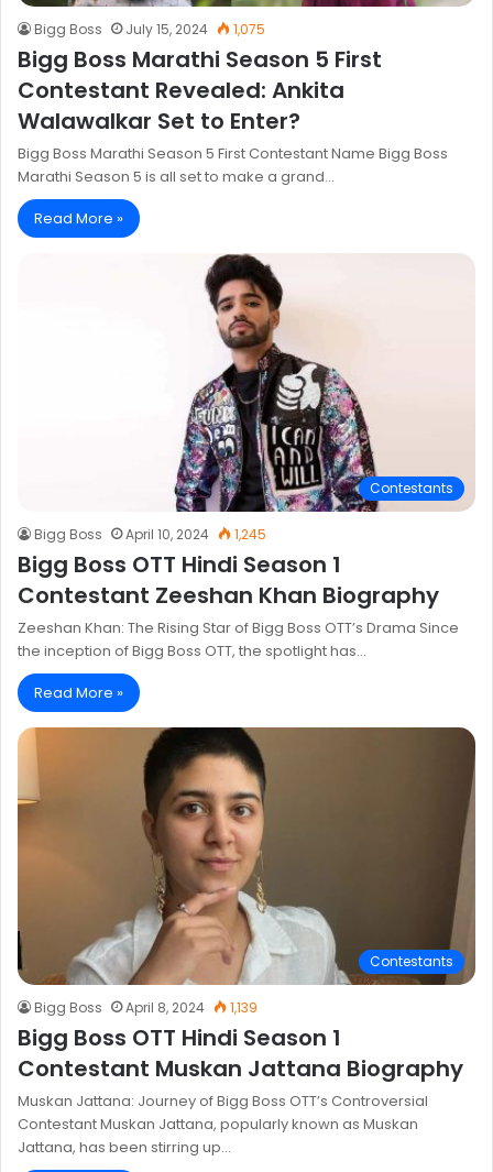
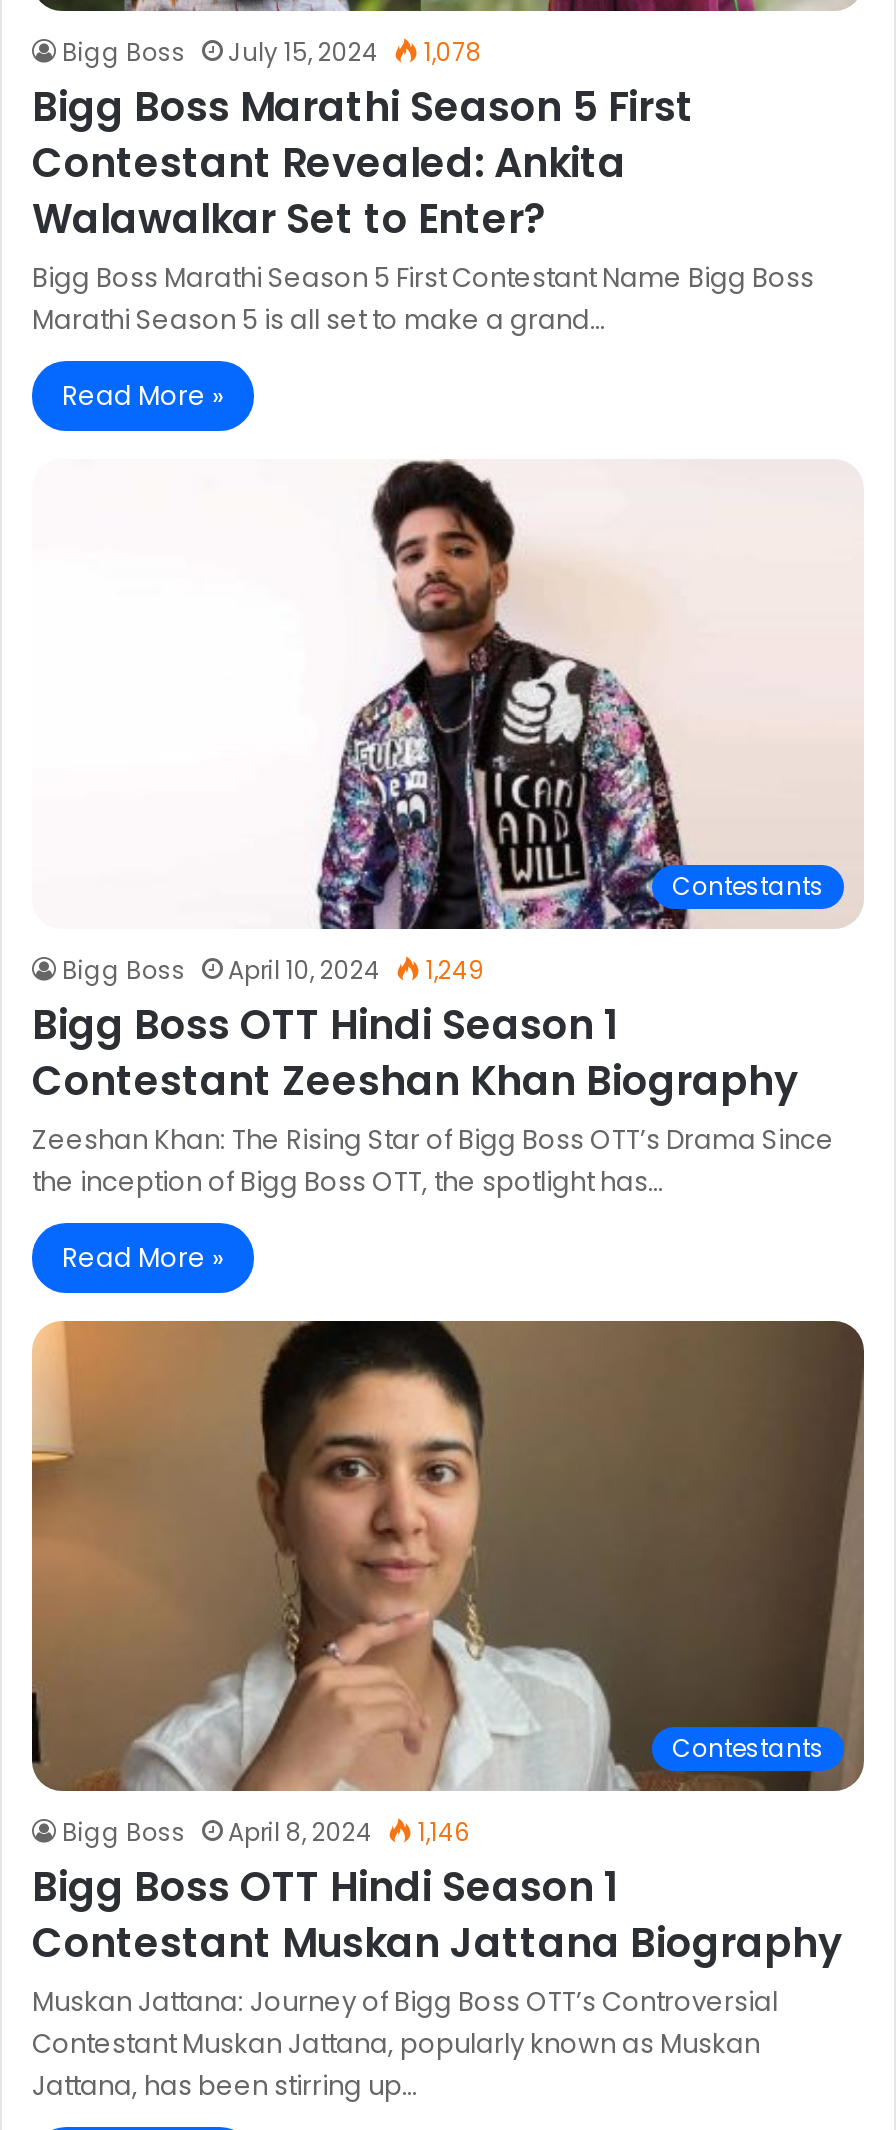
[34,20,265,39] Bigg Boss July 15, 2024 1,075 -> [62,36,482,70] Bigg Boss July 15, 2024 1,078
[34,524,266,543] Bigg Boss April 10, 2024 1,245 -> [62,953,484,987] Bigg Boss April 10, 2024 1,249
[34,998,258,1017] Bigg Boss April 8, 2024 1,139 -> [62,1815,470,1849] Bigg Boss April 8, 2024 1,146

